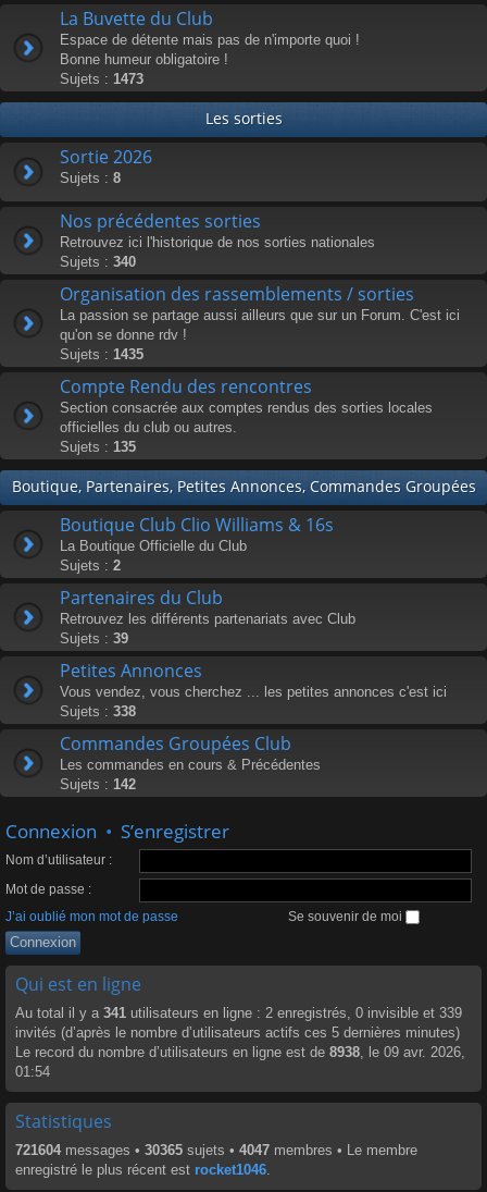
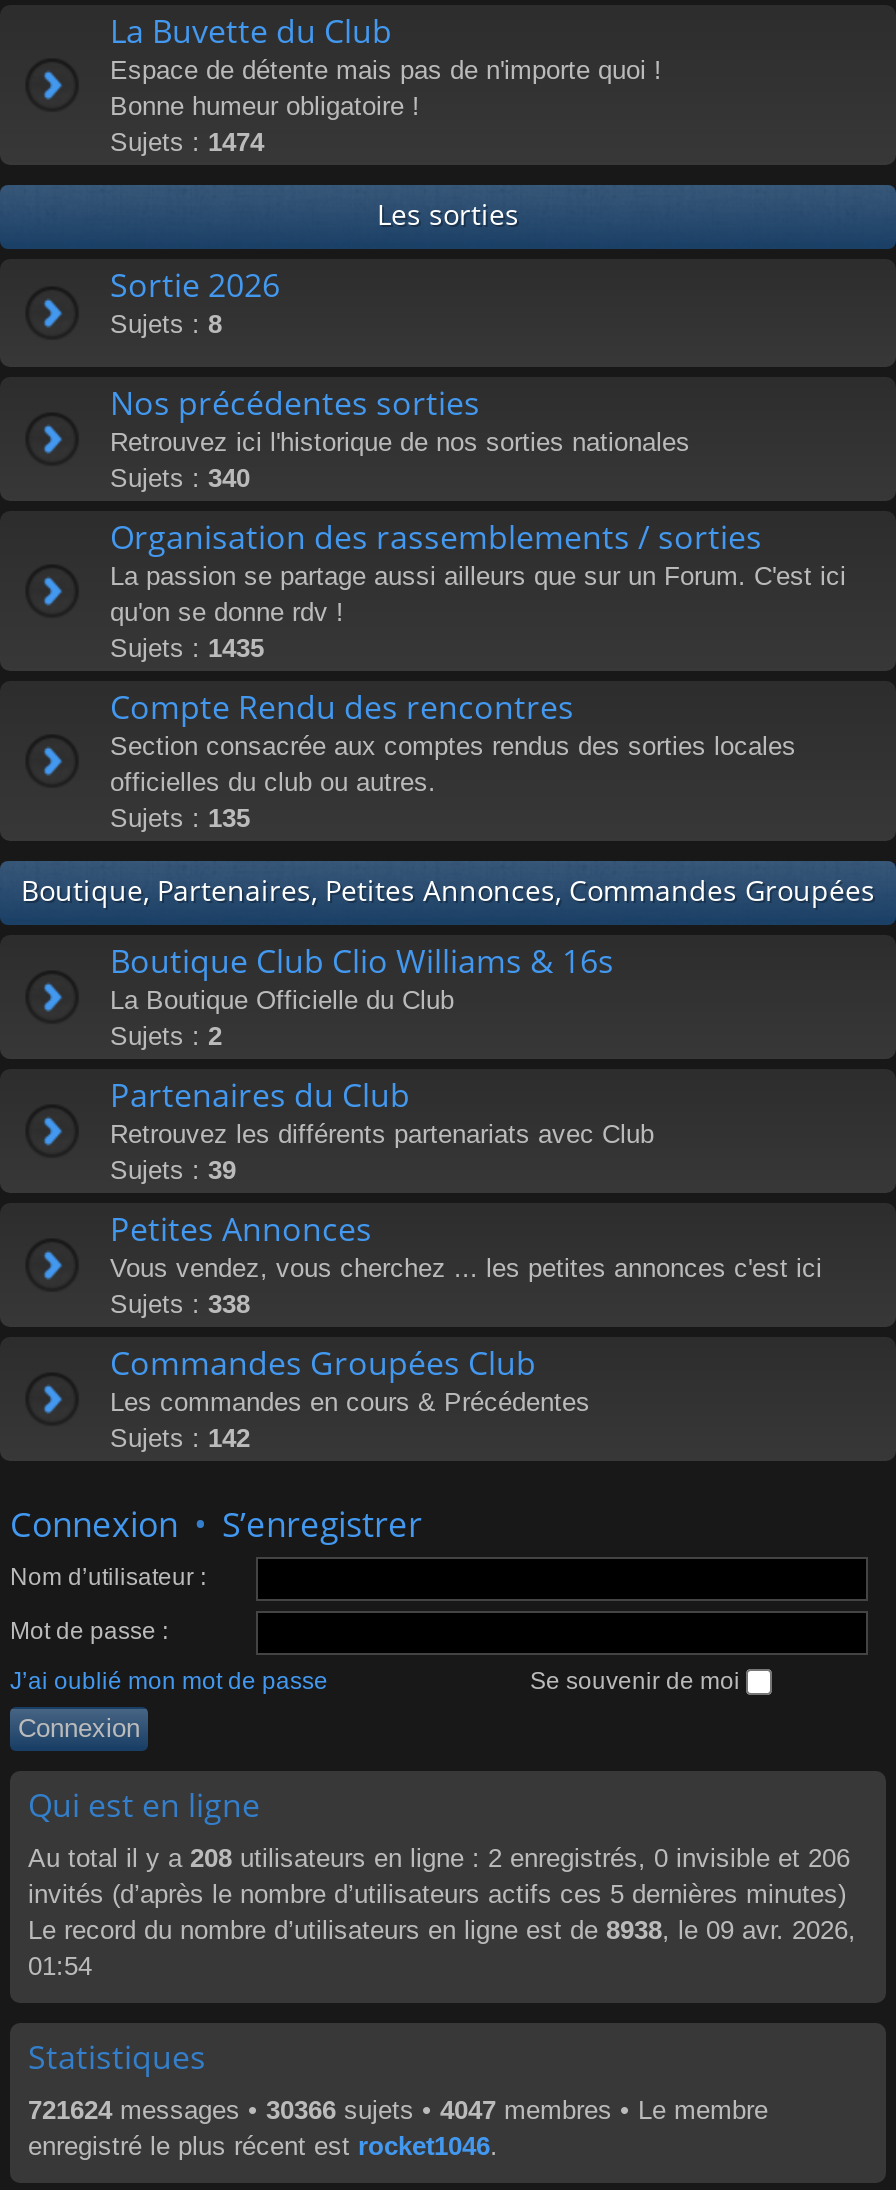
[60,71,143,87] Sujets : 1473 -> [110,127,264,157] Sujets : 1474
[15,1005,462,1021] Au total il y a 341 utilisateurs en ligne : 2 enregistrés, 0 invisible et 339 -> [28,1843,850,1873] Au total il y a 208 utilisateurs en ligne : 2 enregistrés, 0 invisible et 206
[15,1142,417,1158] 721604 messages • 30365 sujets • 4047 membres • Le membre -> [28,2095,768,2125] 721624 messages • 30366 sujets • 4047 membres • Le membre

